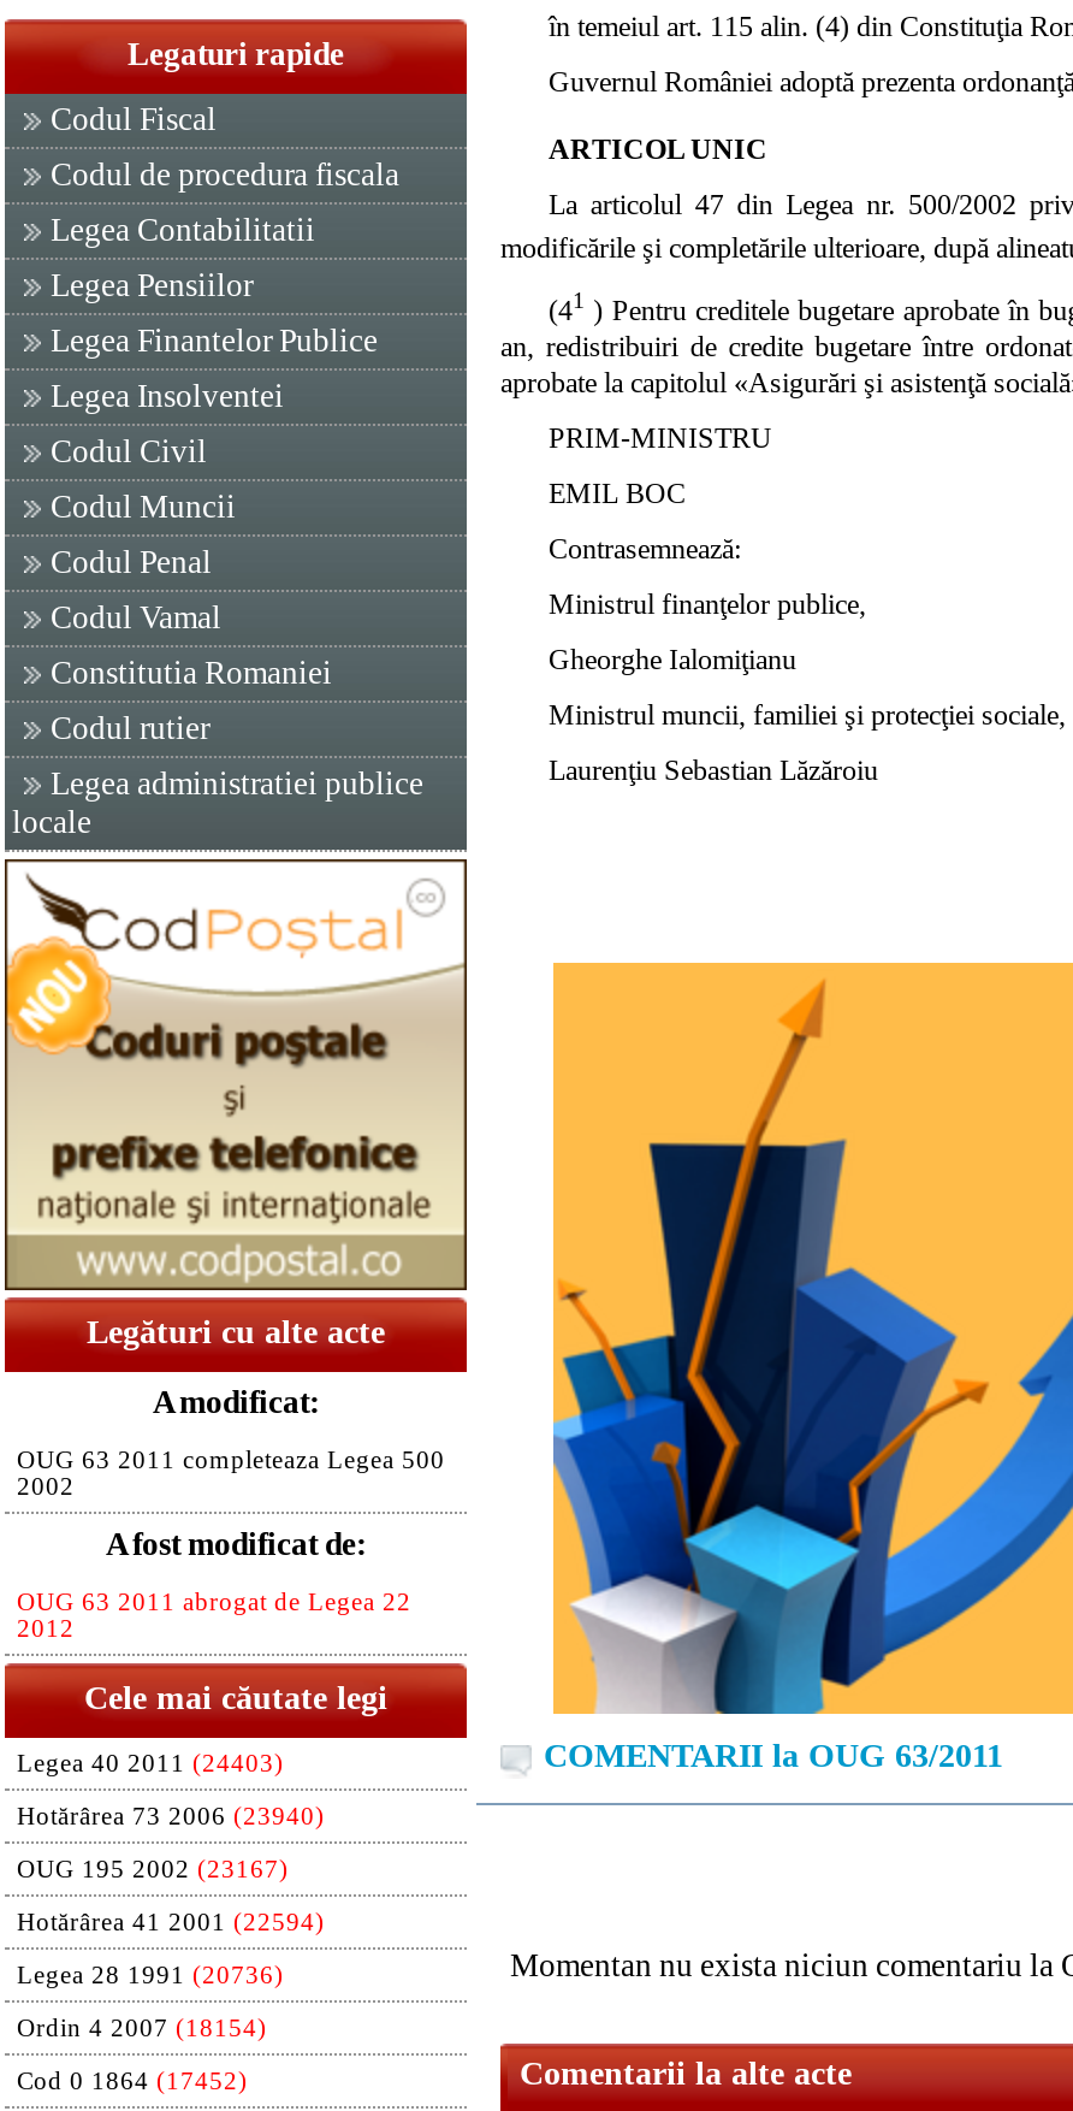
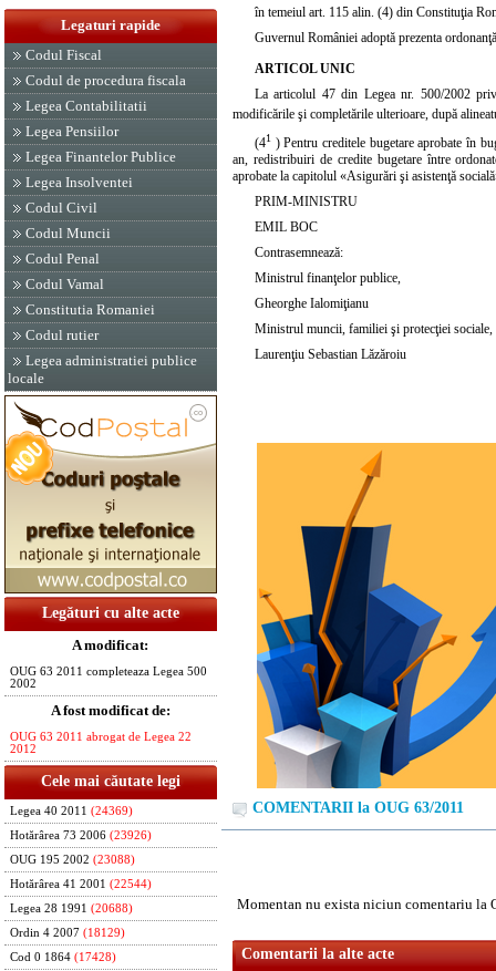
[17,1750,284,1776] Legea 40 2011 (24403) -> [10,805,133,817] Legea 40 2011 (24369)
[17,1803,325,1829] Hotărârea 73 2006 (23940) -> [10,829,152,841] Hotărârea 73 2006 (23926)
[17,1856,289,1882] OUG 195 2002 (23167) -> [10,854,135,866] OUG 195 2002 (23088)
[17,1909,325,1935] Hotărârea 41 2001 (22594) -> [10,878,152,890] Hotărârea 41 2001 (22544)
[17,1962,284,1988] Legea 28 1991 (20736) -> [10,902,133,915] Legea 28 1991 (20688)
[17,2015,267,2041] Ordin 4 2007 (18154) -> [10,927,125,939] Ordin 4 2007 (18129)
[17,2068,248,2094] Cod 0 1864 (17452) -> [10,951,116,963] Cod 0 1864 (17428)

